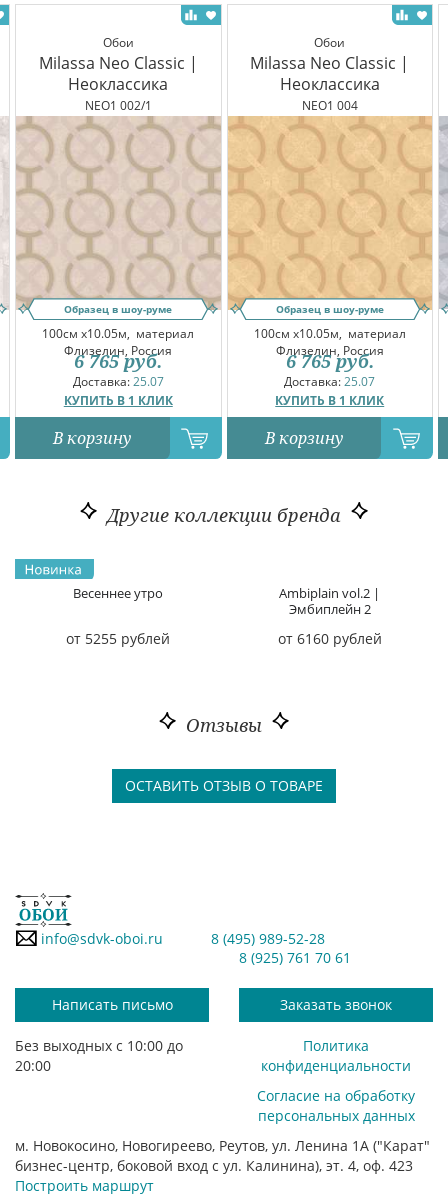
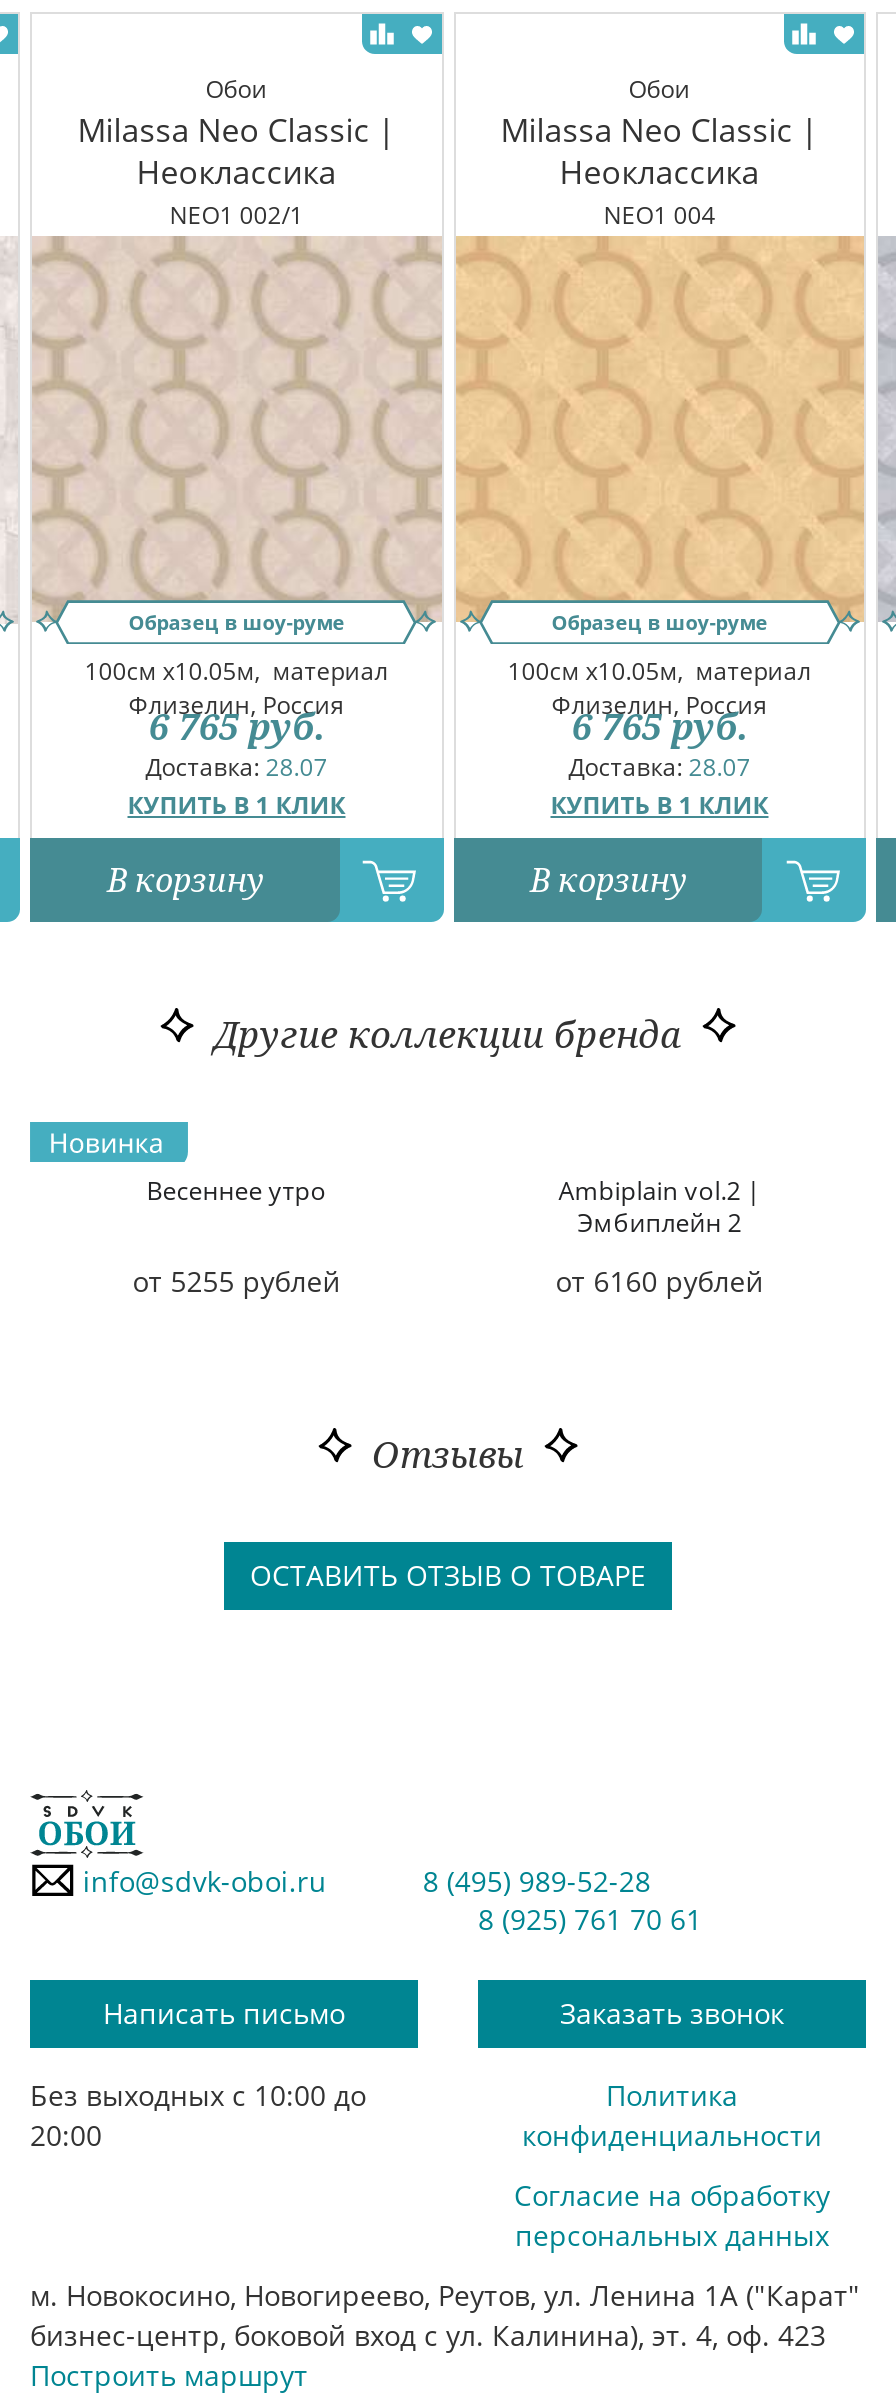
[73,372,164,389] Доставка: 25.07 -> [146,749,328,783] Доставка: 28.07
[284,372,375,389] Доставка: 25.07 -> [568,749,750,783] Доставка: 28.07

